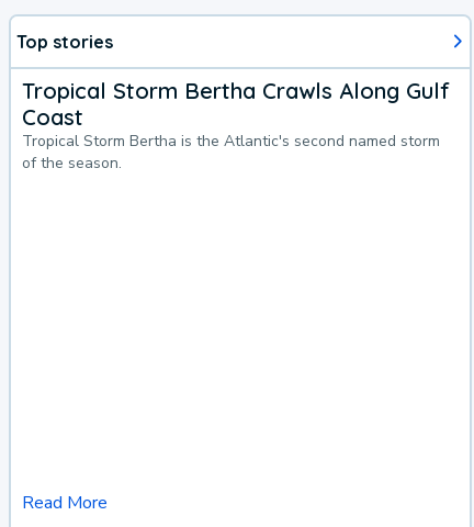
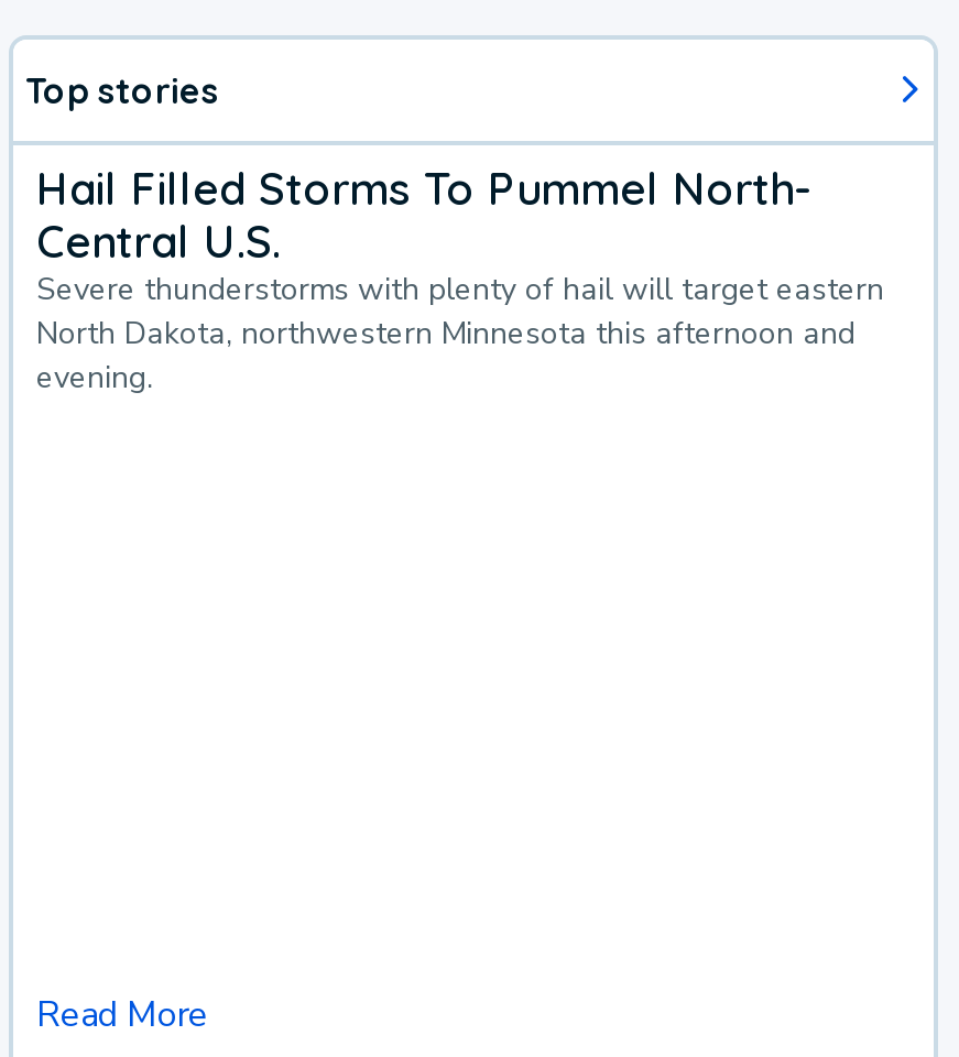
[22,77,450,173] Tropical Storm Bertha Crawls Along Gulf | Coast | Tropical Storm Bertha is the Atlantic's second named storm | of the season. -> [36,160,884,398] Hail Filled Storms To Pummel North- | Central U.S. | Severe thunderstorms with plenty of hail will target eastern | North Dakota, northwestern Minnesota this afternoon and | evening.

